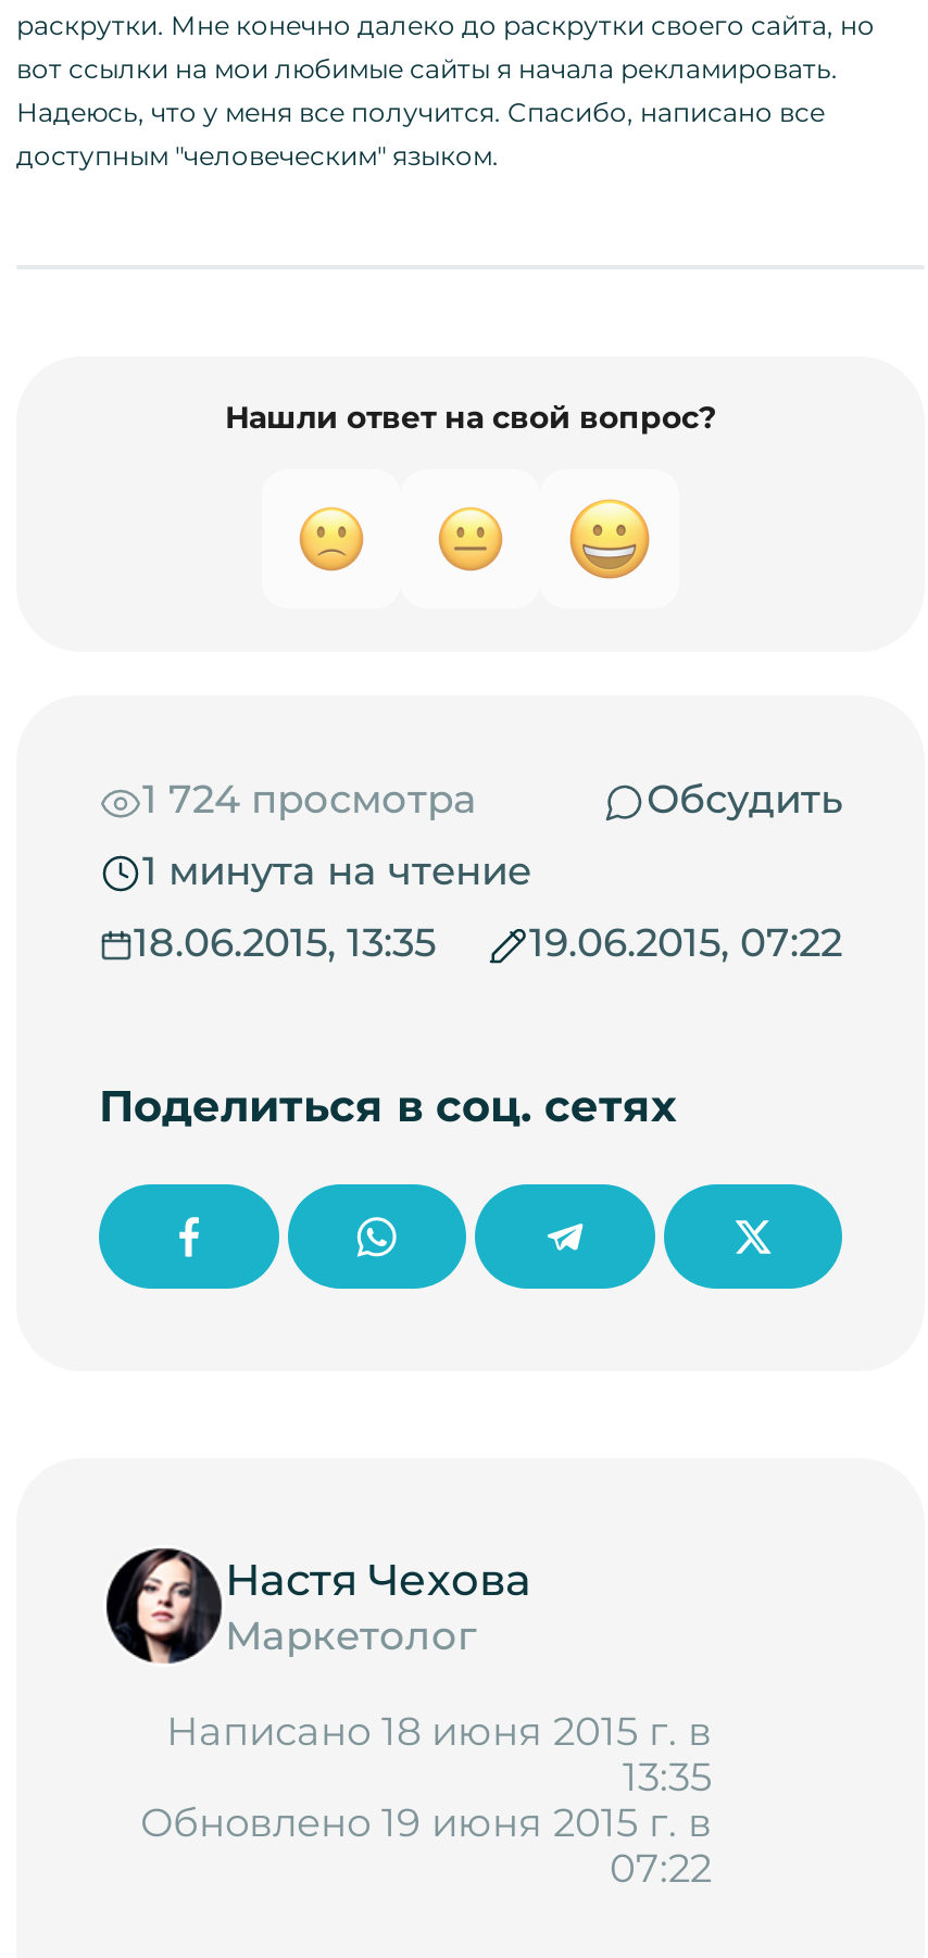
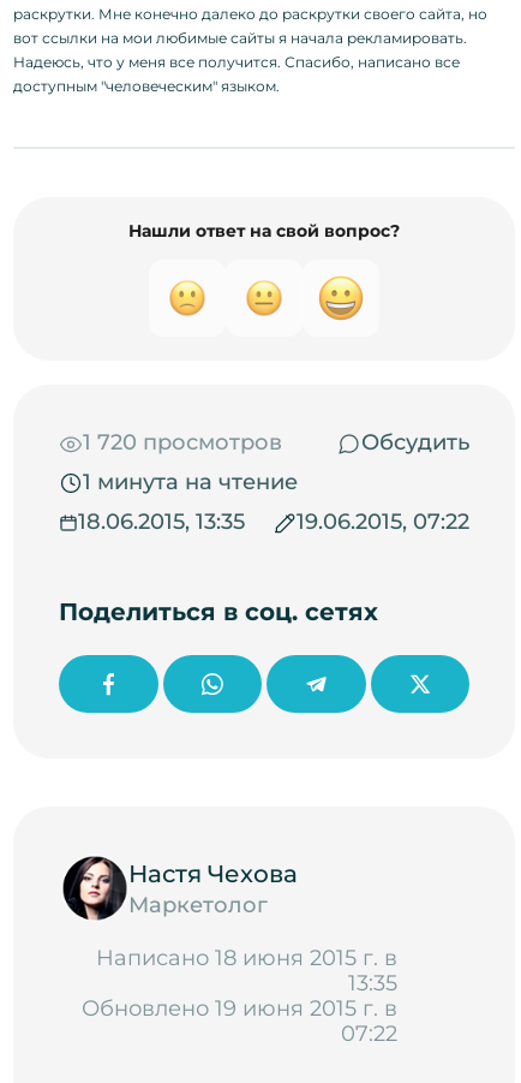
[142,776,477,824] 1 724 просмотра -> [83,429,282,456] 1 720 просмотров

